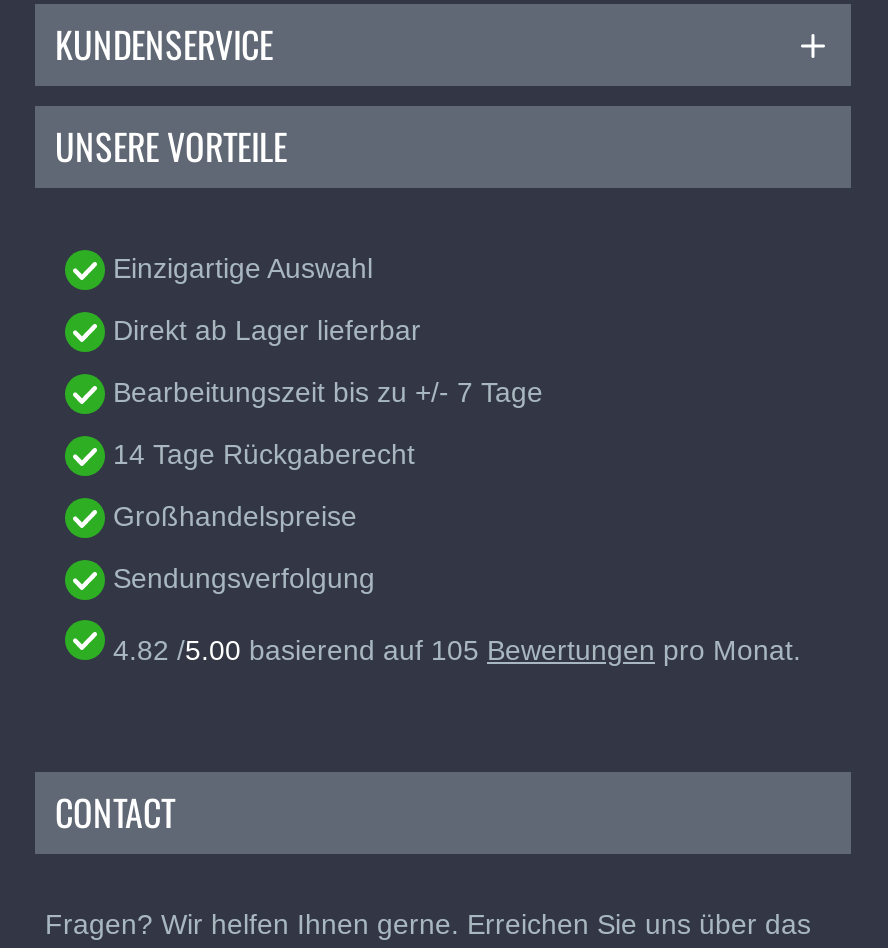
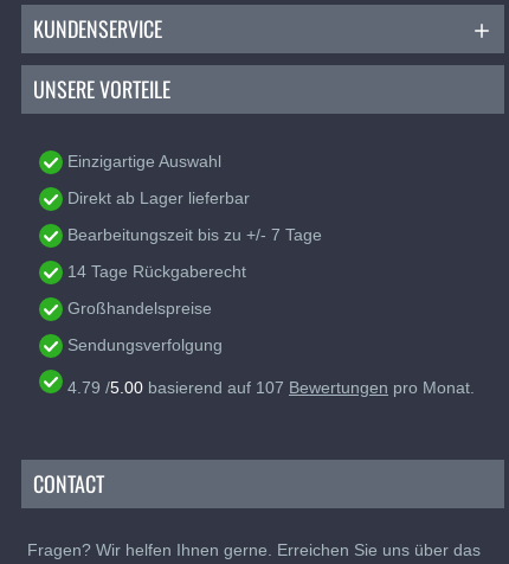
[113,634,801,666] 4.82 /5.00 basierend auf 105 Bewertungen pro Monat. -> [67,378,475,397] 4.79 /5.00 basierend auf 107 Bewertungen pro Monat.

